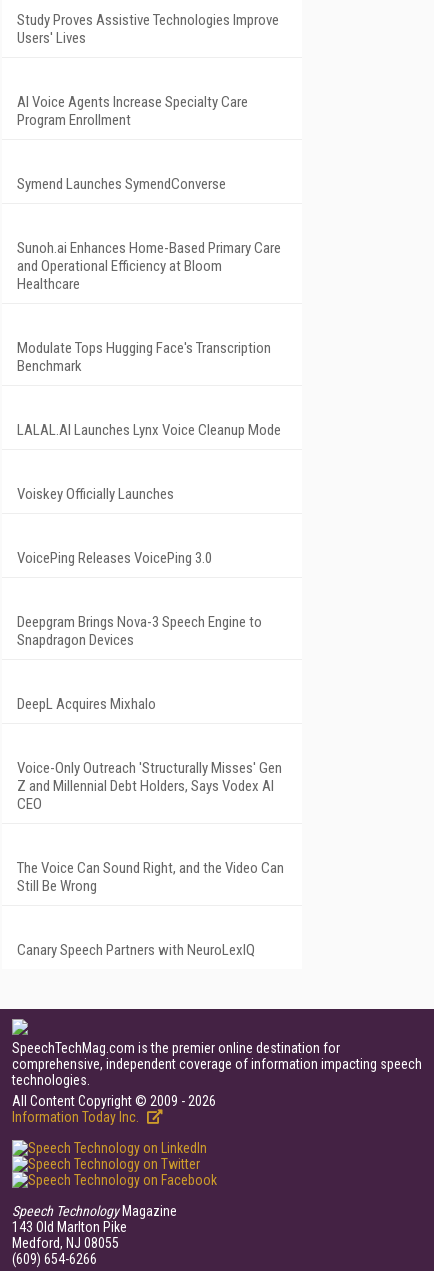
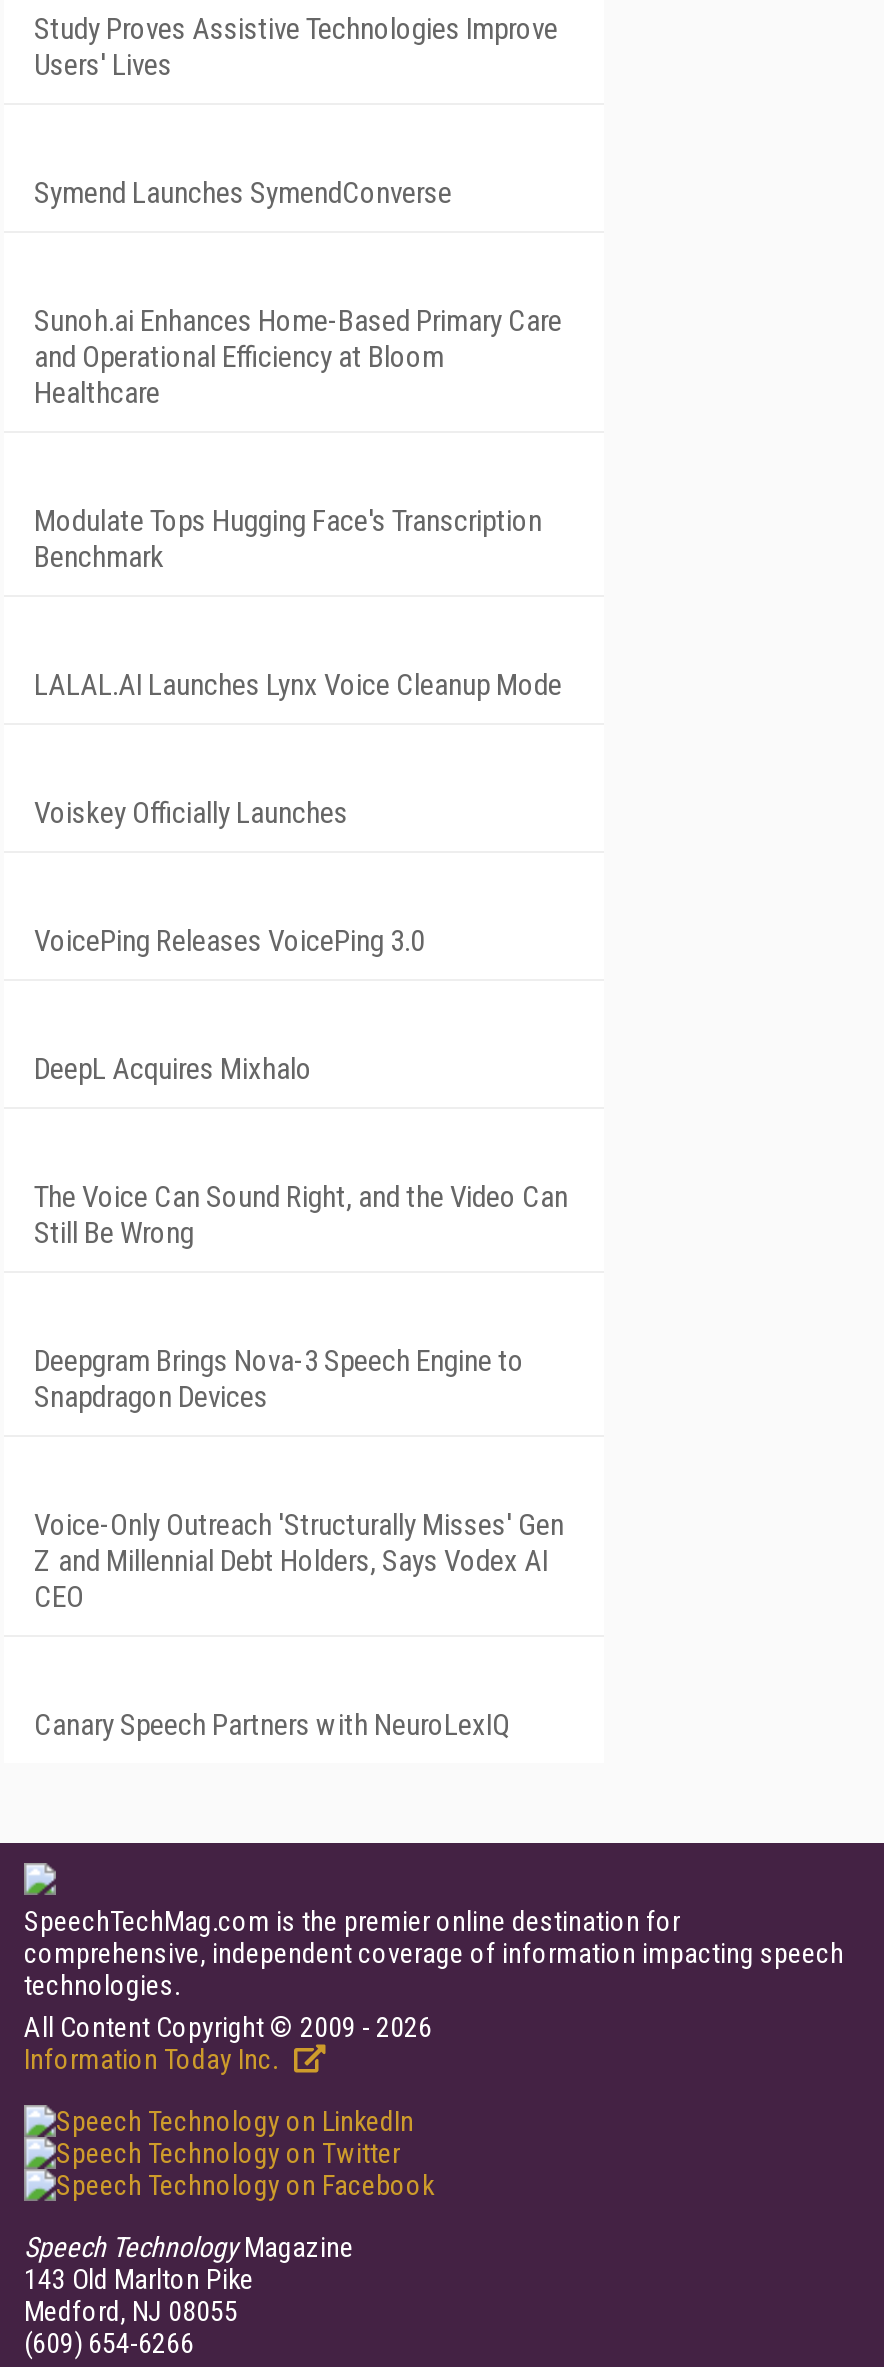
[17,93,248,129] AI Voice Agents Increase Specialty Care | Program Enrollment -> none
moved [17,613,262,649] -> [34,1343,524,1415]: Deepgram Brings Nova-3 Speech Engine to | Snapdragon Devices
moved [17,695,156,713] -> [34,1051,312,1087]: DeepL Acquires Mixhalo
moved [17,859,284,895] -> [34,1179,568,1251]: The Voice Can Sound Right, and the Video Can | Still Be Wrong

